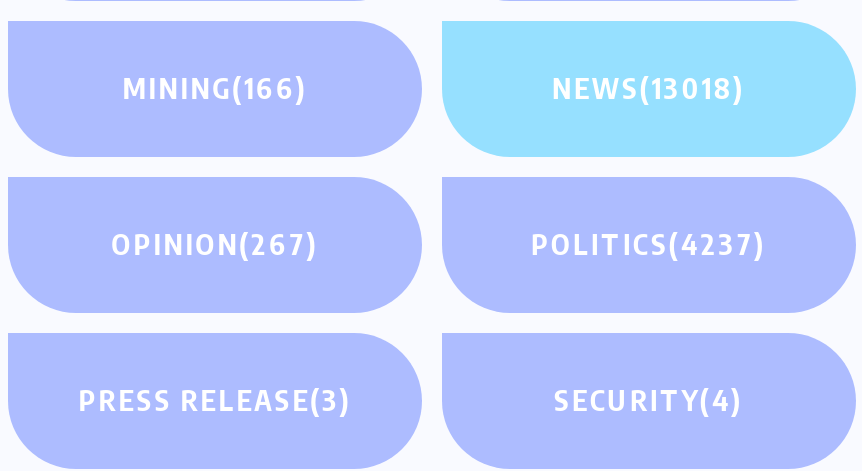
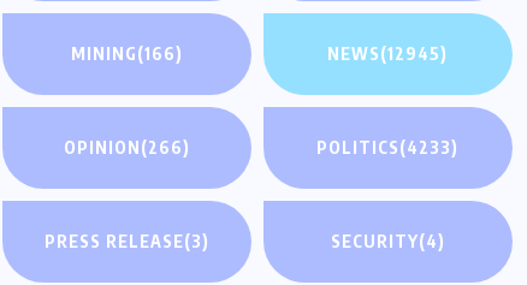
[552,72,746,106] NEWS(13018) -> [328,43,448,63] NEWS(12945)
[111,228,319,262] OPINION(267) -> [64,137,190,157] OPINION(266)
[531,228,767,262] POLITICS(4237) -> [317,137,459,157] POLITICS(4233)

